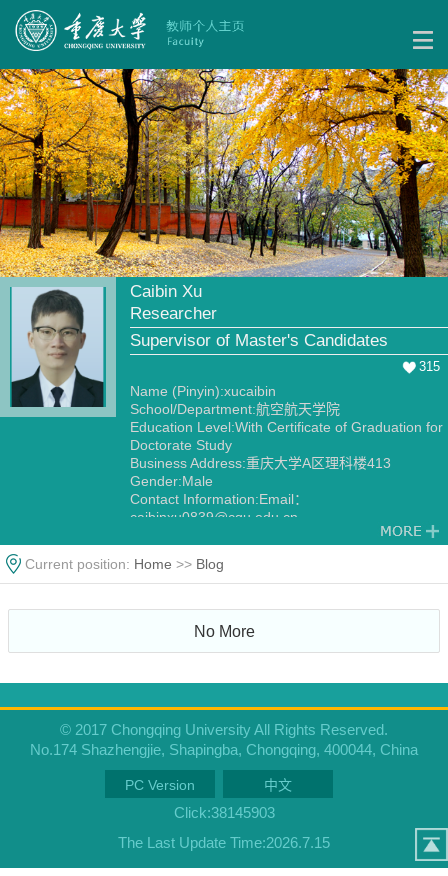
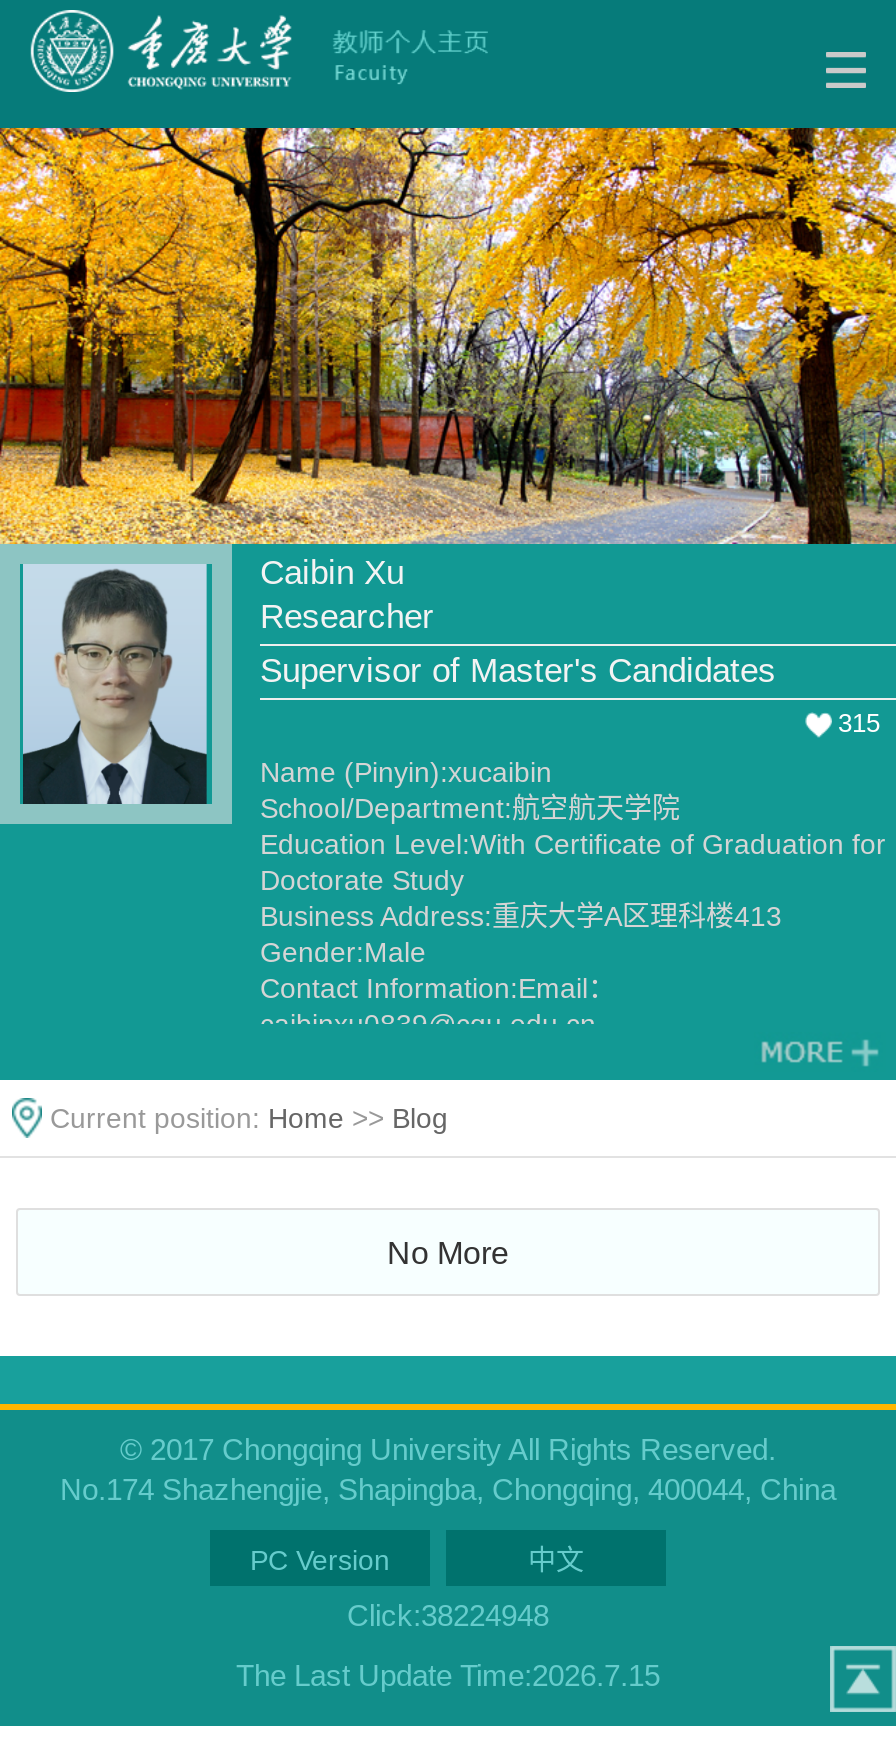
[173,804,274,821] Click:38145903 -> [347,1598,549,1632] Click:38224948

